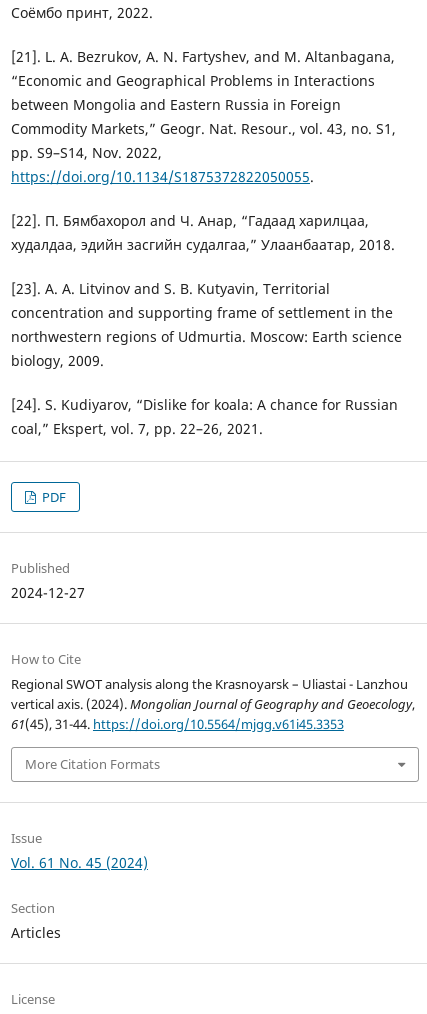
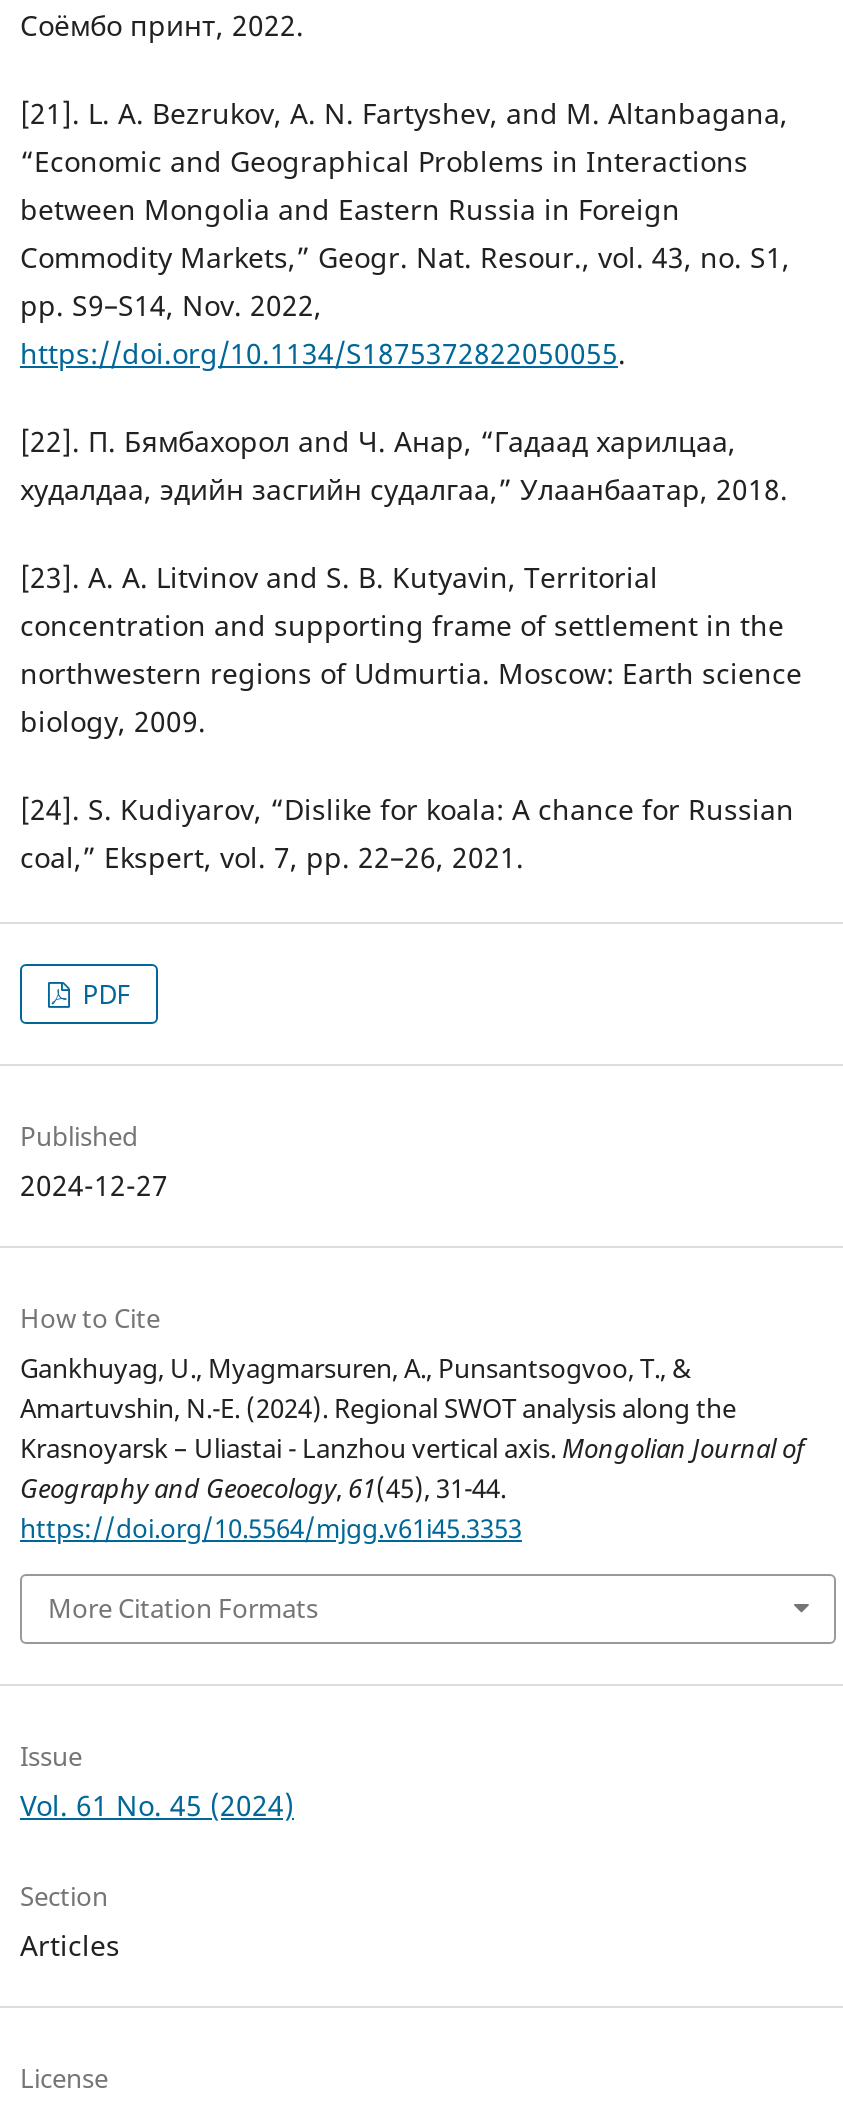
[11,675,415,733] Regional SWOT analysis along the Krasnoyarsk – Uliastai - Lanzhou | vertical axis. (2024).Mongolian Journal of Geography and Geoecology, | 61(45), 31-44. https://doi.org/10.5564/mjgg.v61i45.3353 -> [20,1350,804,1546] Gankhuyag, U., Myagmarsuren, A., Punsantsogvoo, T., & | Amartuvshin, N.-E. (2024). Regional SWOT analysis along the | Krasnoyarsk – Uliastai - Lanzhou vertical axis. Mongolian Journal of | Geography and Geoecology, 61(45), 31-44. | https://doi.org/10.5564/mjgg.v61i45.3353

